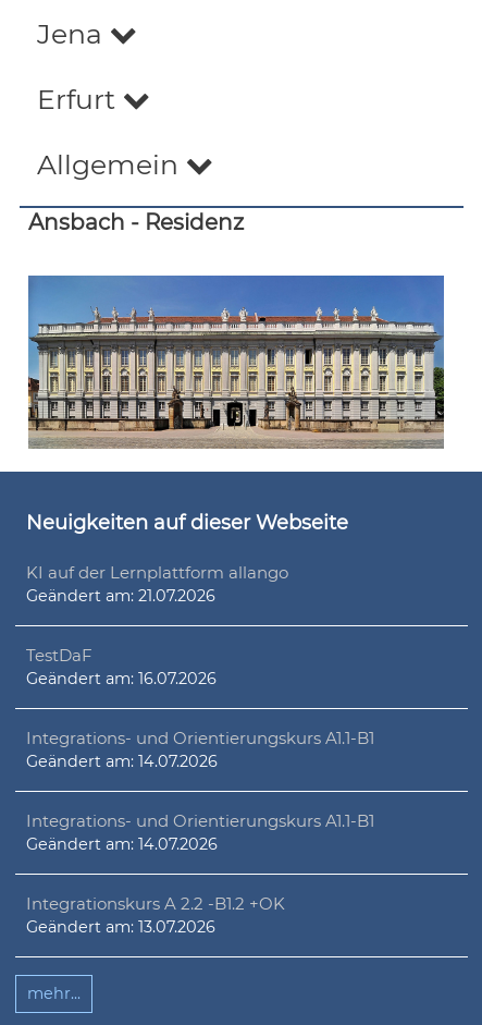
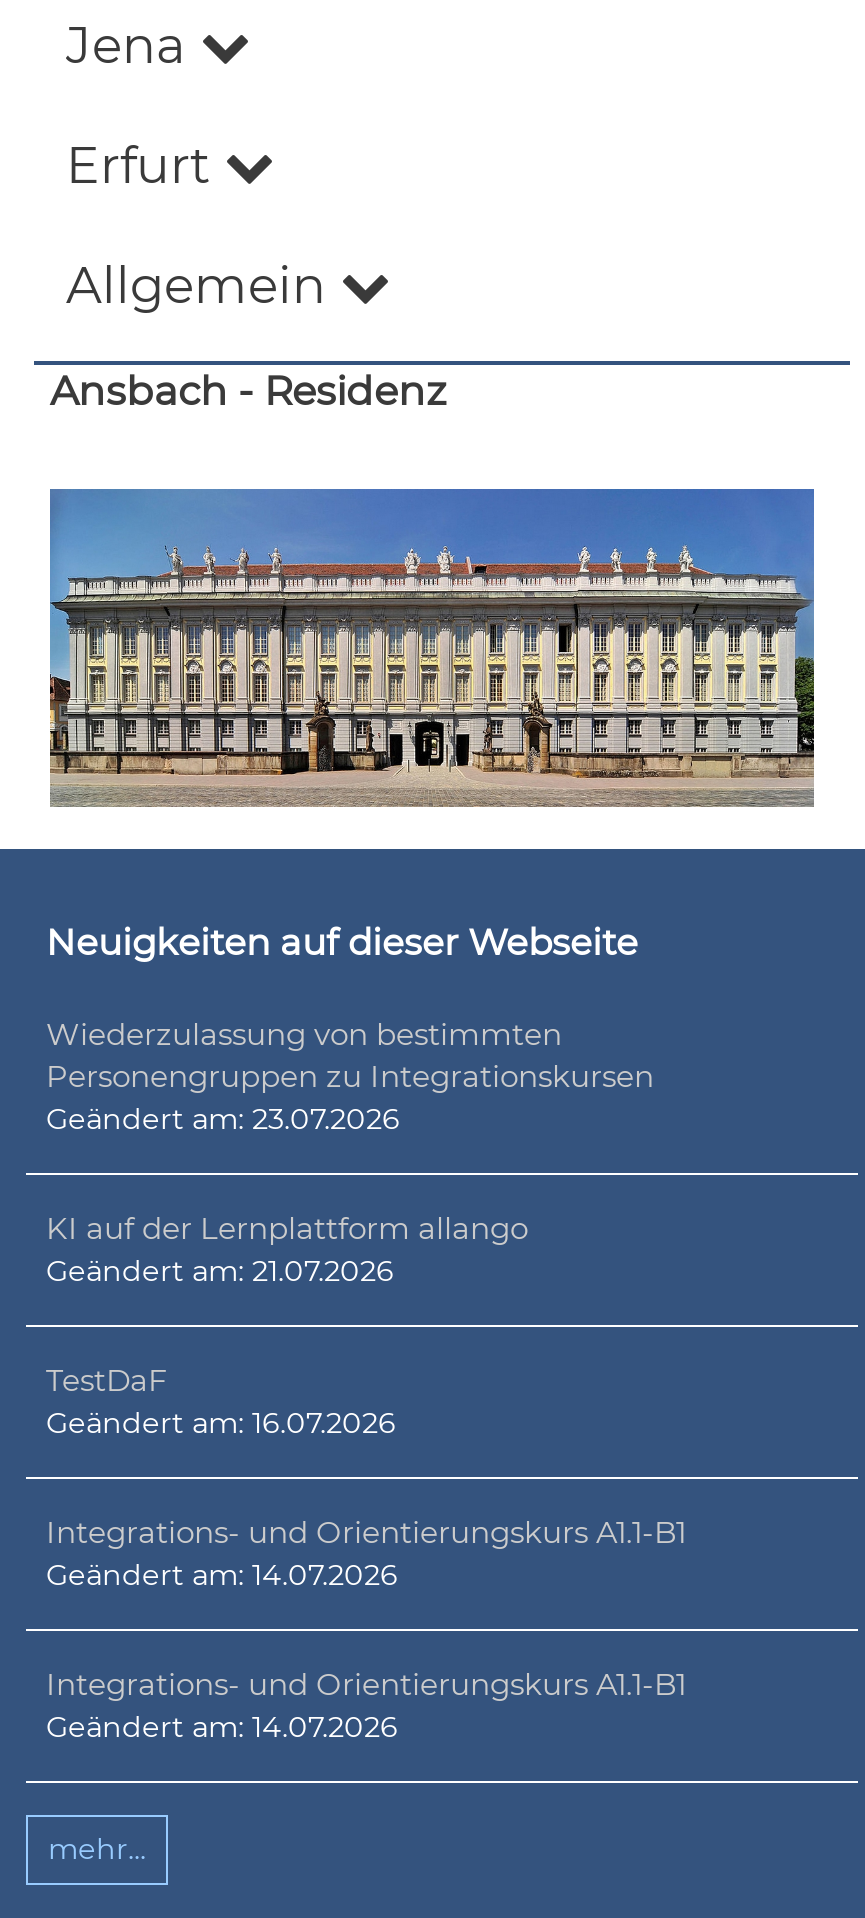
none -> [46,1015,654,1137] Wiederzulassung von bestimmten | Personengruppen zu Integrationskursen | Geändert am: 23.07.2026
moved [26,562,374,854] -> [46,1209,686,1745]: KI auf der Lernplattform allango | Geändert am: 21.07.2026 | TestDaF | Geändert am: 16.07.2026 | Integrations- und Orientierungskurs A1.1-B1 | Geändert am: 14.07.2026 | Integrations- und Orientierungskurs A1.1-B1 | Geändert am: 14.07.2026
[26,893,285,937] Integrationskurs A 2.2 -B1.2 +OK | Geändert am: 13.07.2026 -> none

